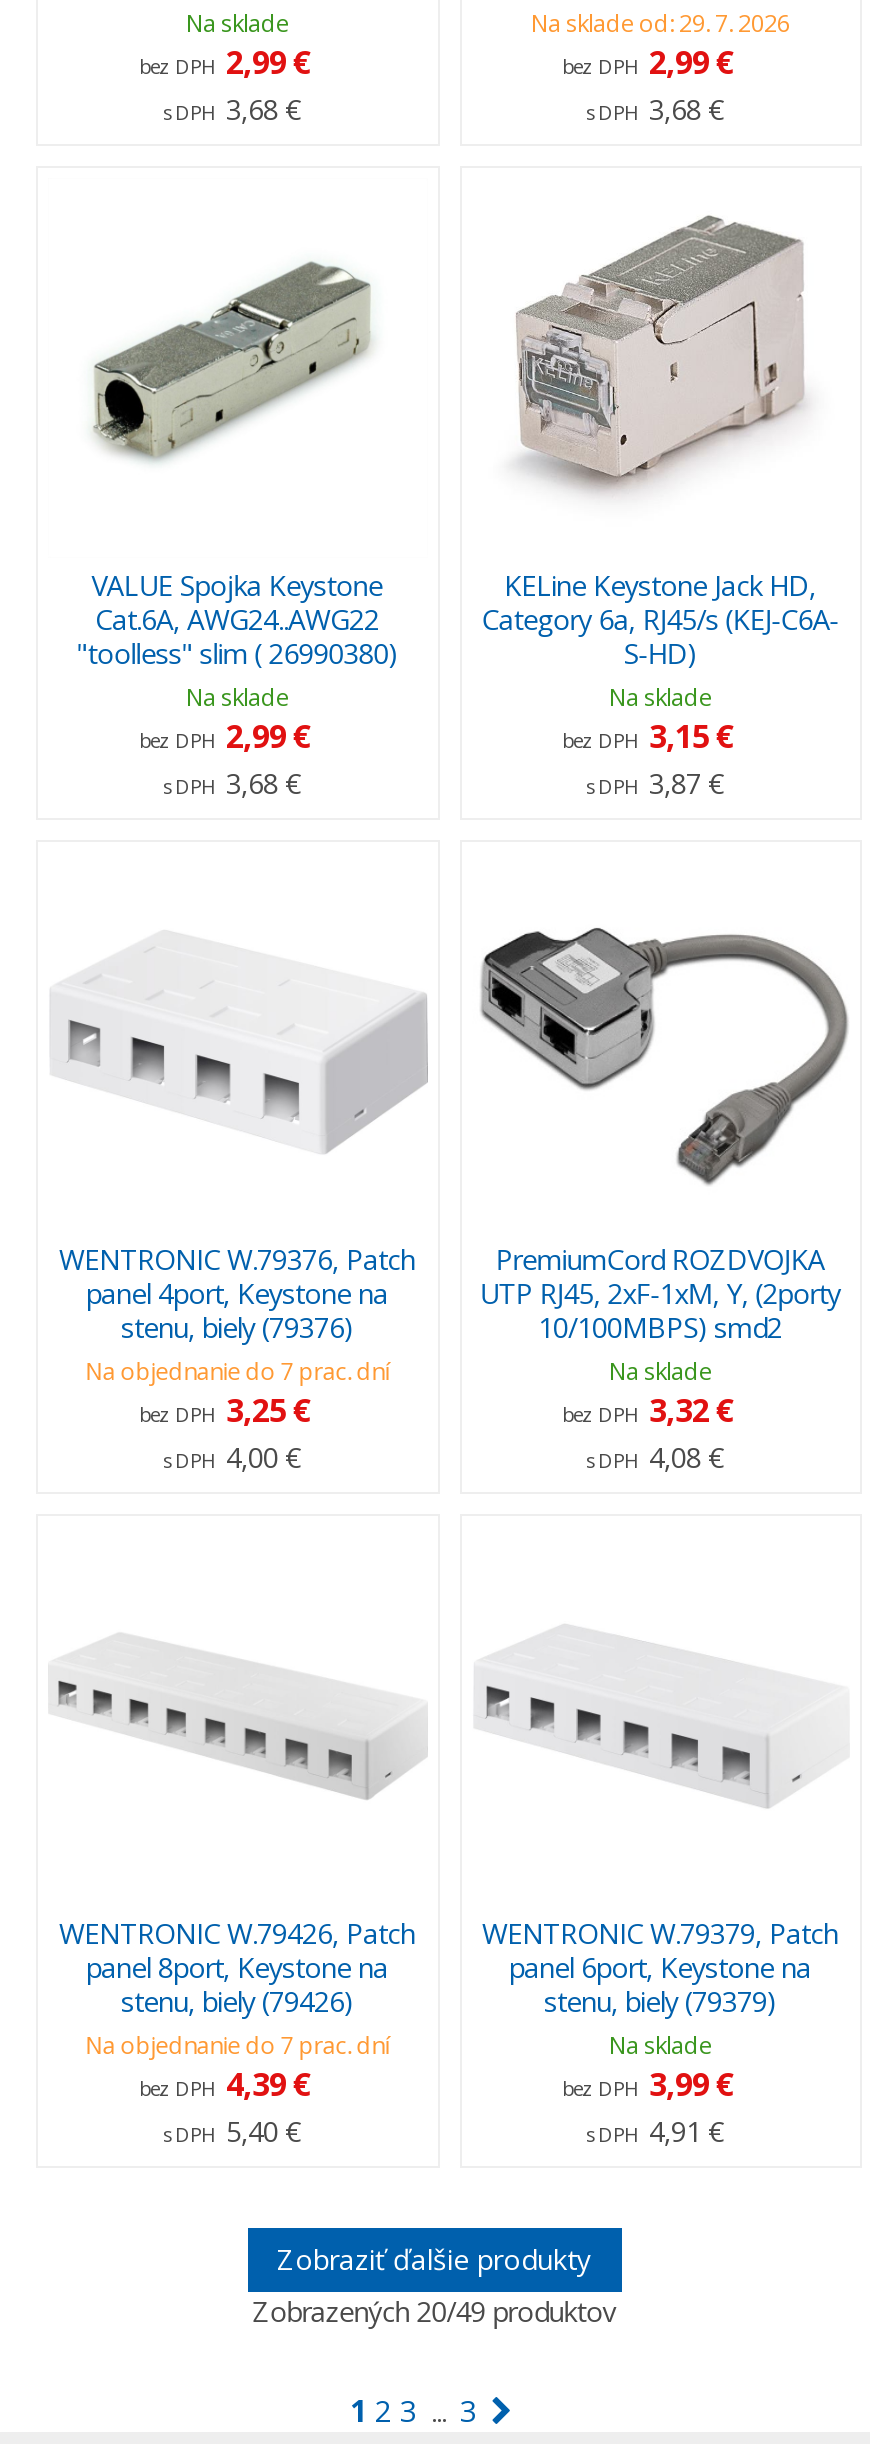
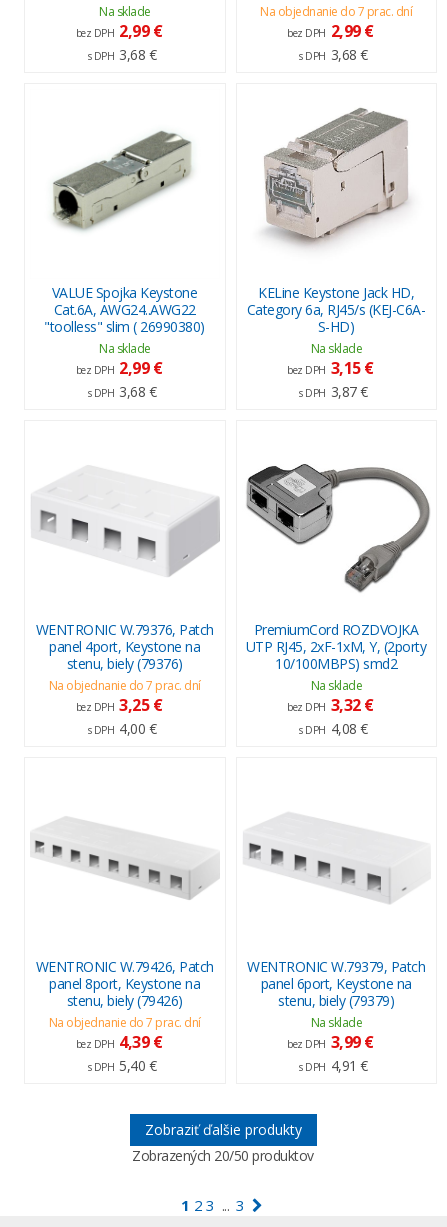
[531,5,790,39] Na sklade od: 29. 7. 2026 -> [260,2,412,19] Na objednanie do 7 prac. dní
[252,2292,616,2330] Zobrazených20/49 produktov -> [132,1146,314,1165] Zobrazených20/50 produktov

